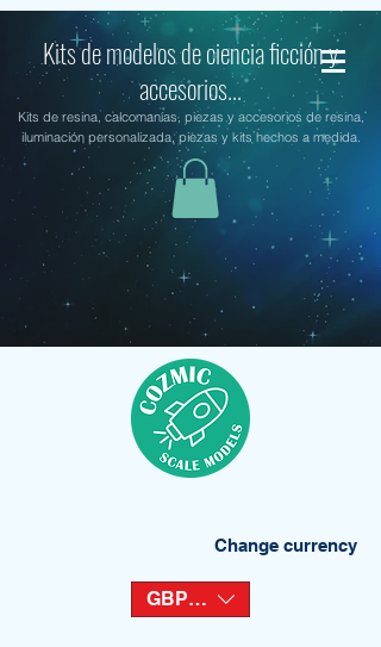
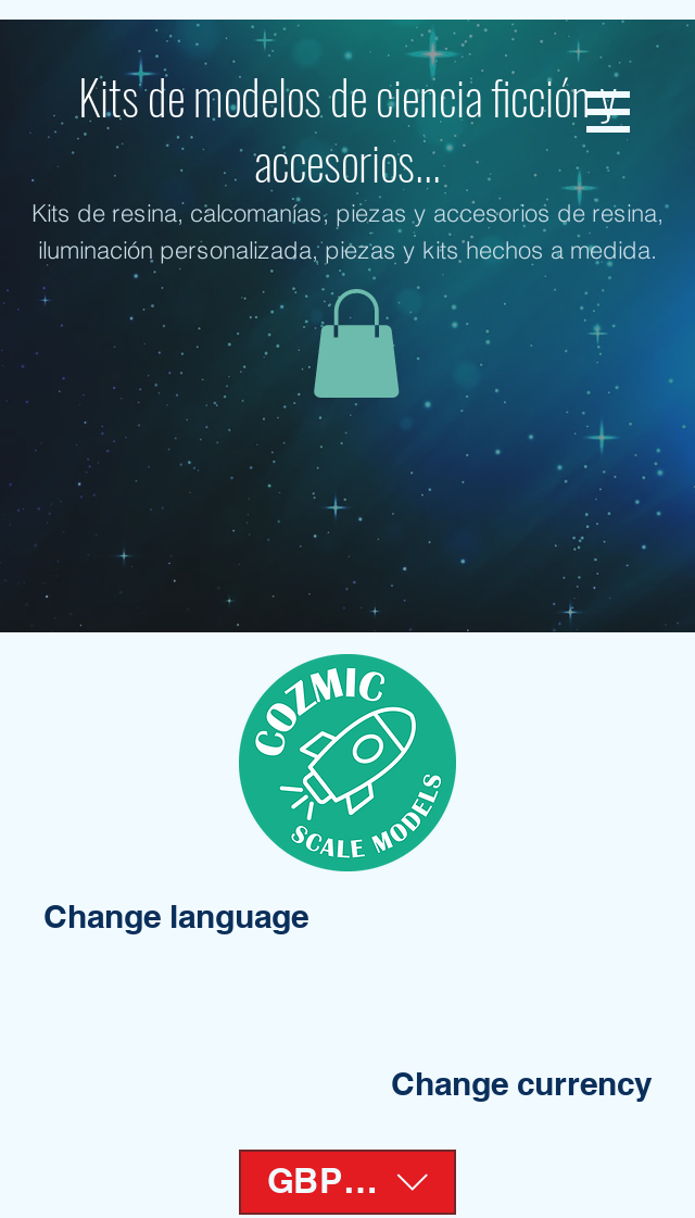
none -> [43,897,308,934] Change language

